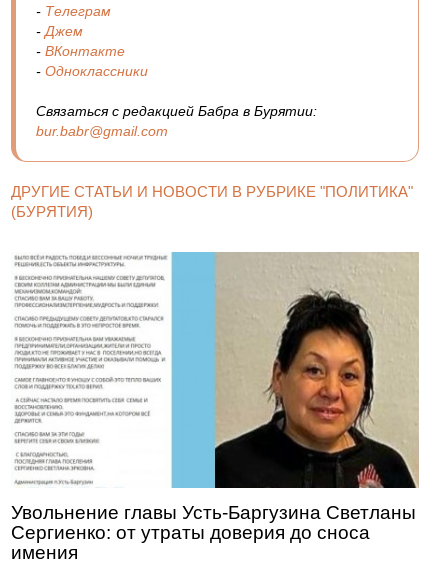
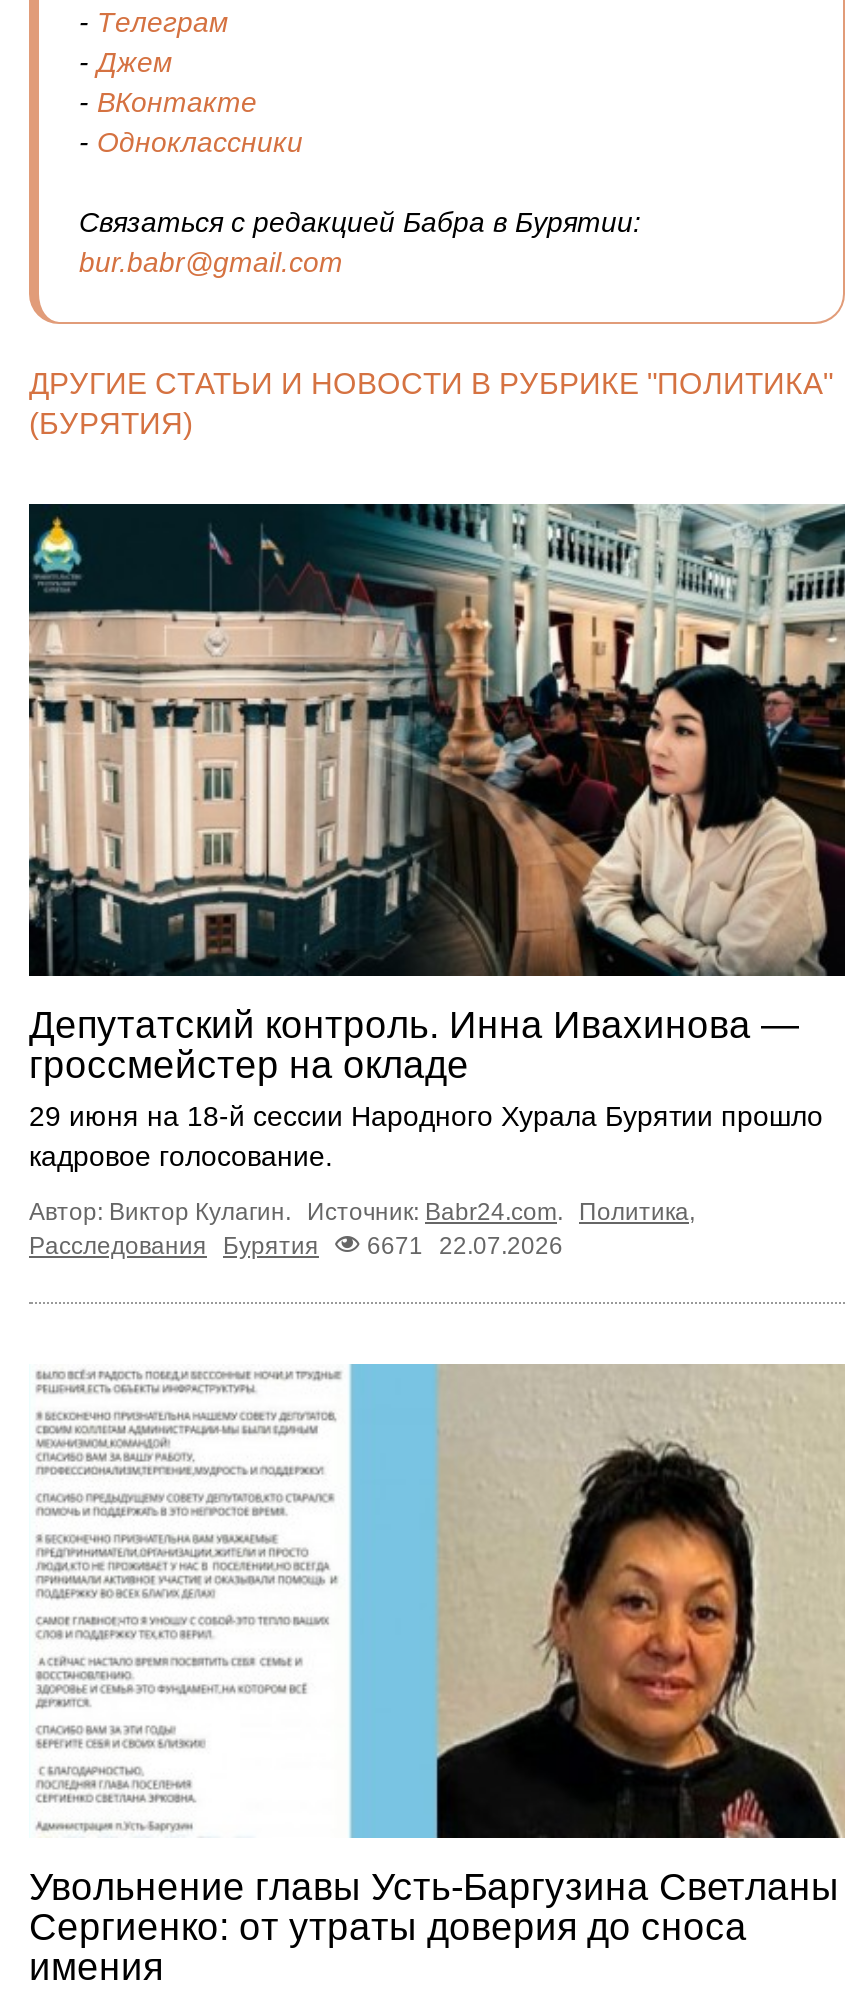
none -> [27,502,847,1261] [image] | Депутатский контроль. Инна Ивахинова — | гроссмейстер на окладе | 29 июня на 18-й сессии Народного Хурала Бурятии прошло | кадровое голосование. | Автор: Виктор Кулагин. Источник: Babr24.com. Политика, | Расследования Бурятия | 6671 22.07.2026

